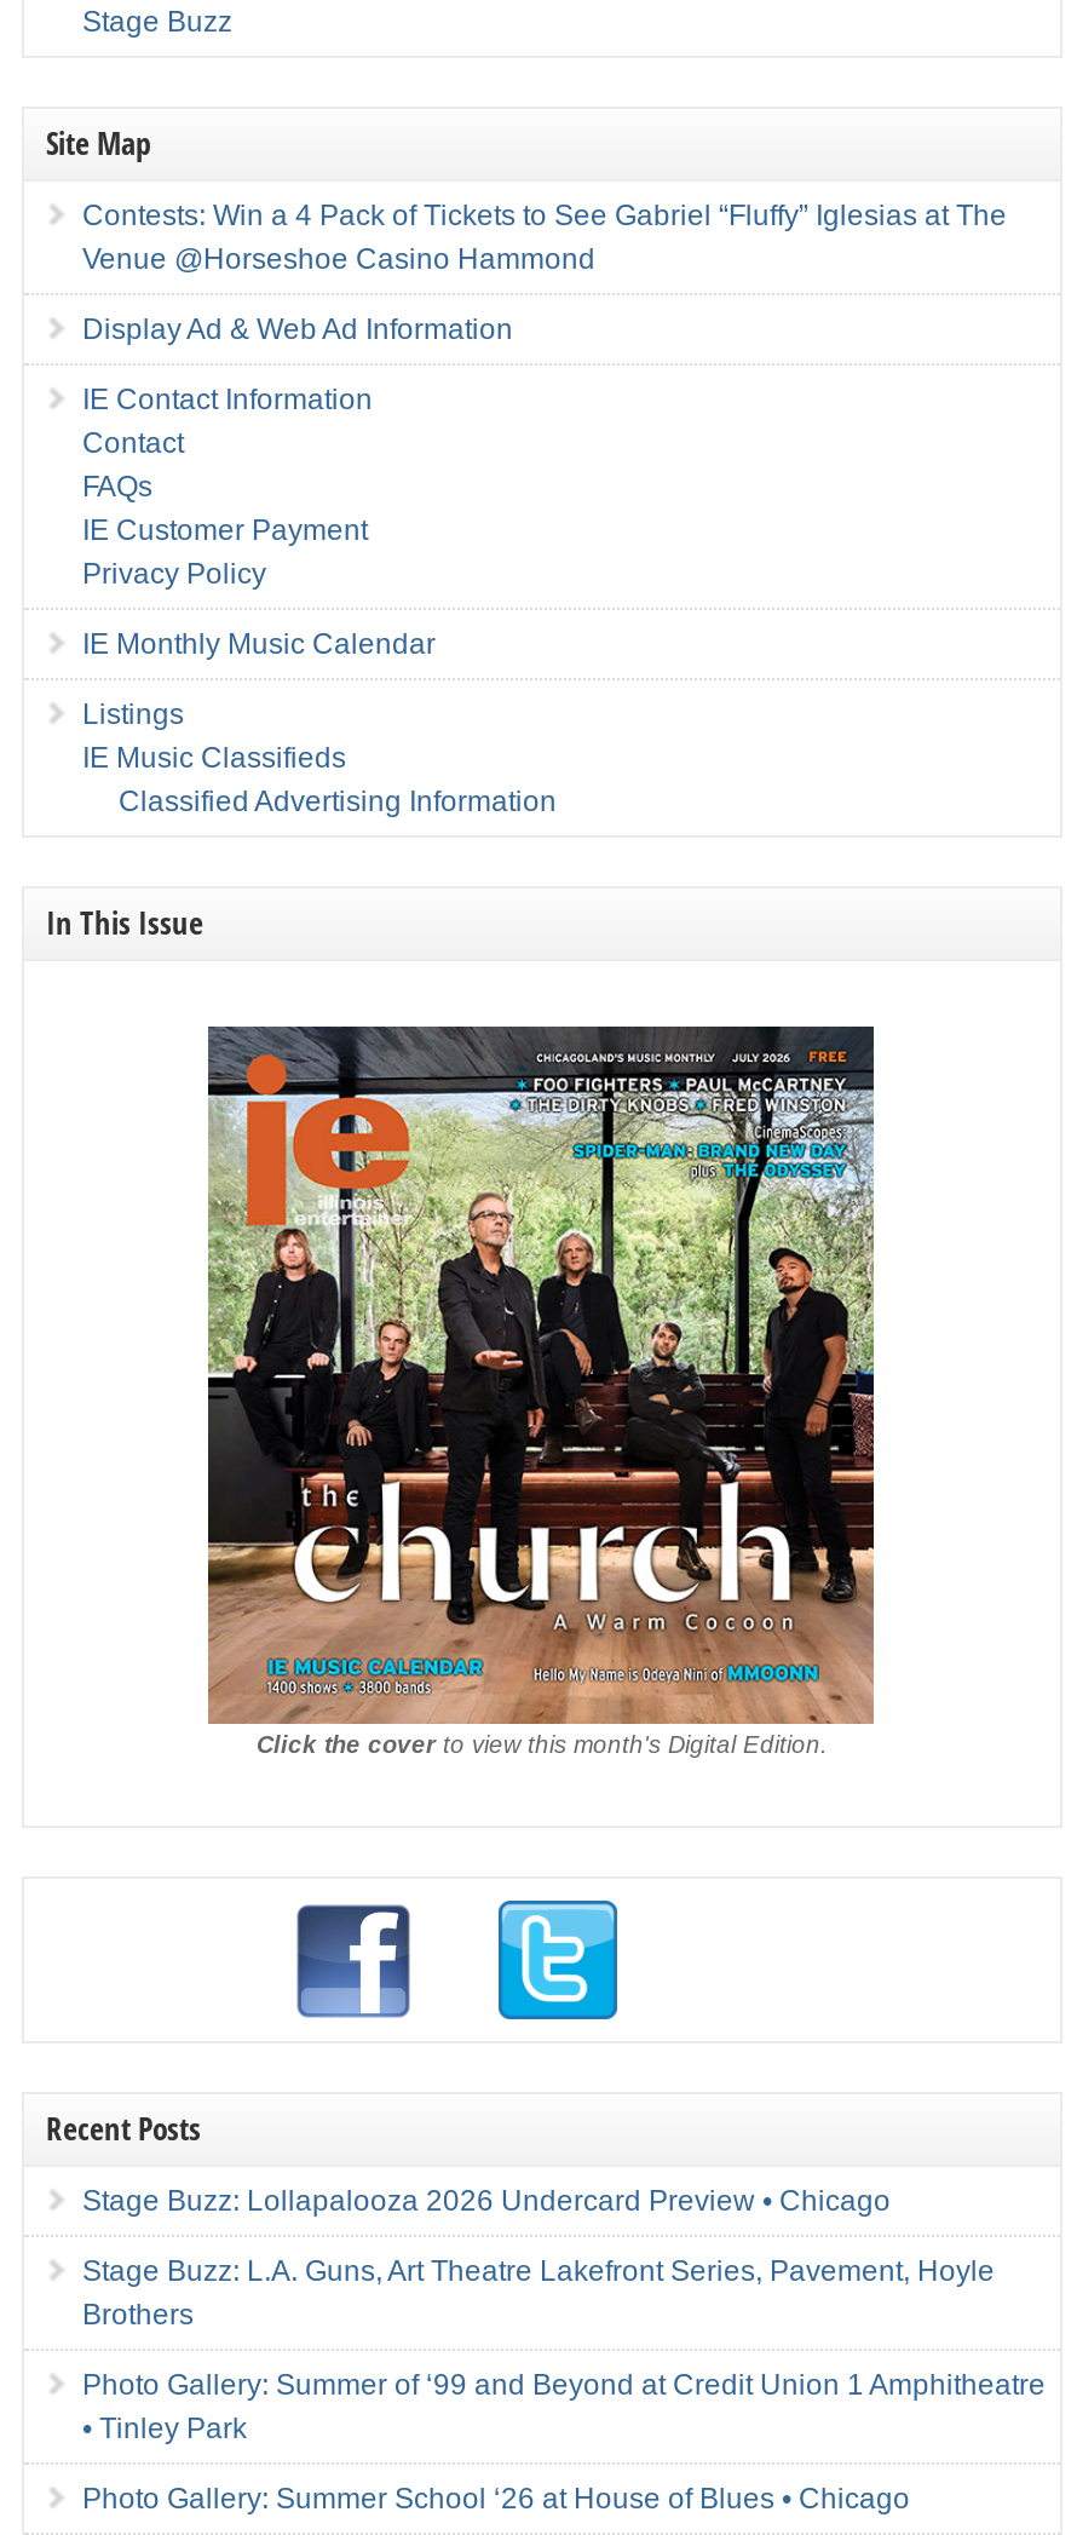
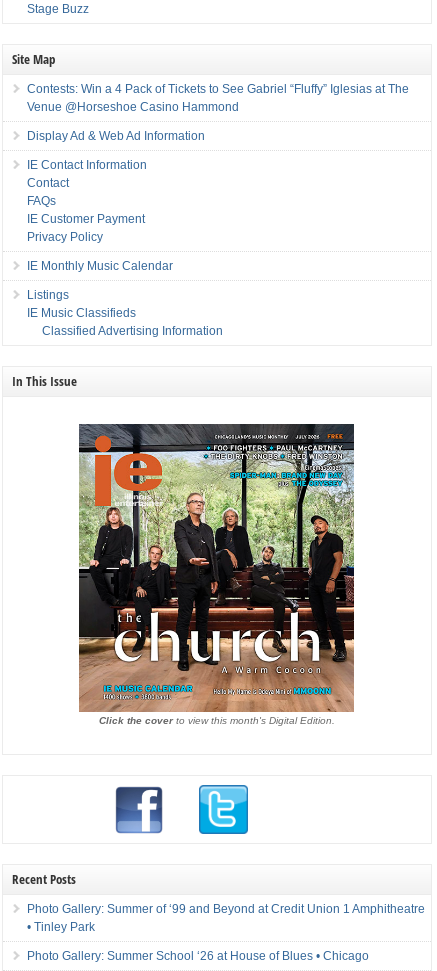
[82,2184,995,2332] Stage Buzz: Lollapalooza 2026 Undercard Preview • Chicago | Stage Buzz: L.A. Guns, Art Theatre Lakefront Series, Pavement, Hoyle | Brothers -> none

